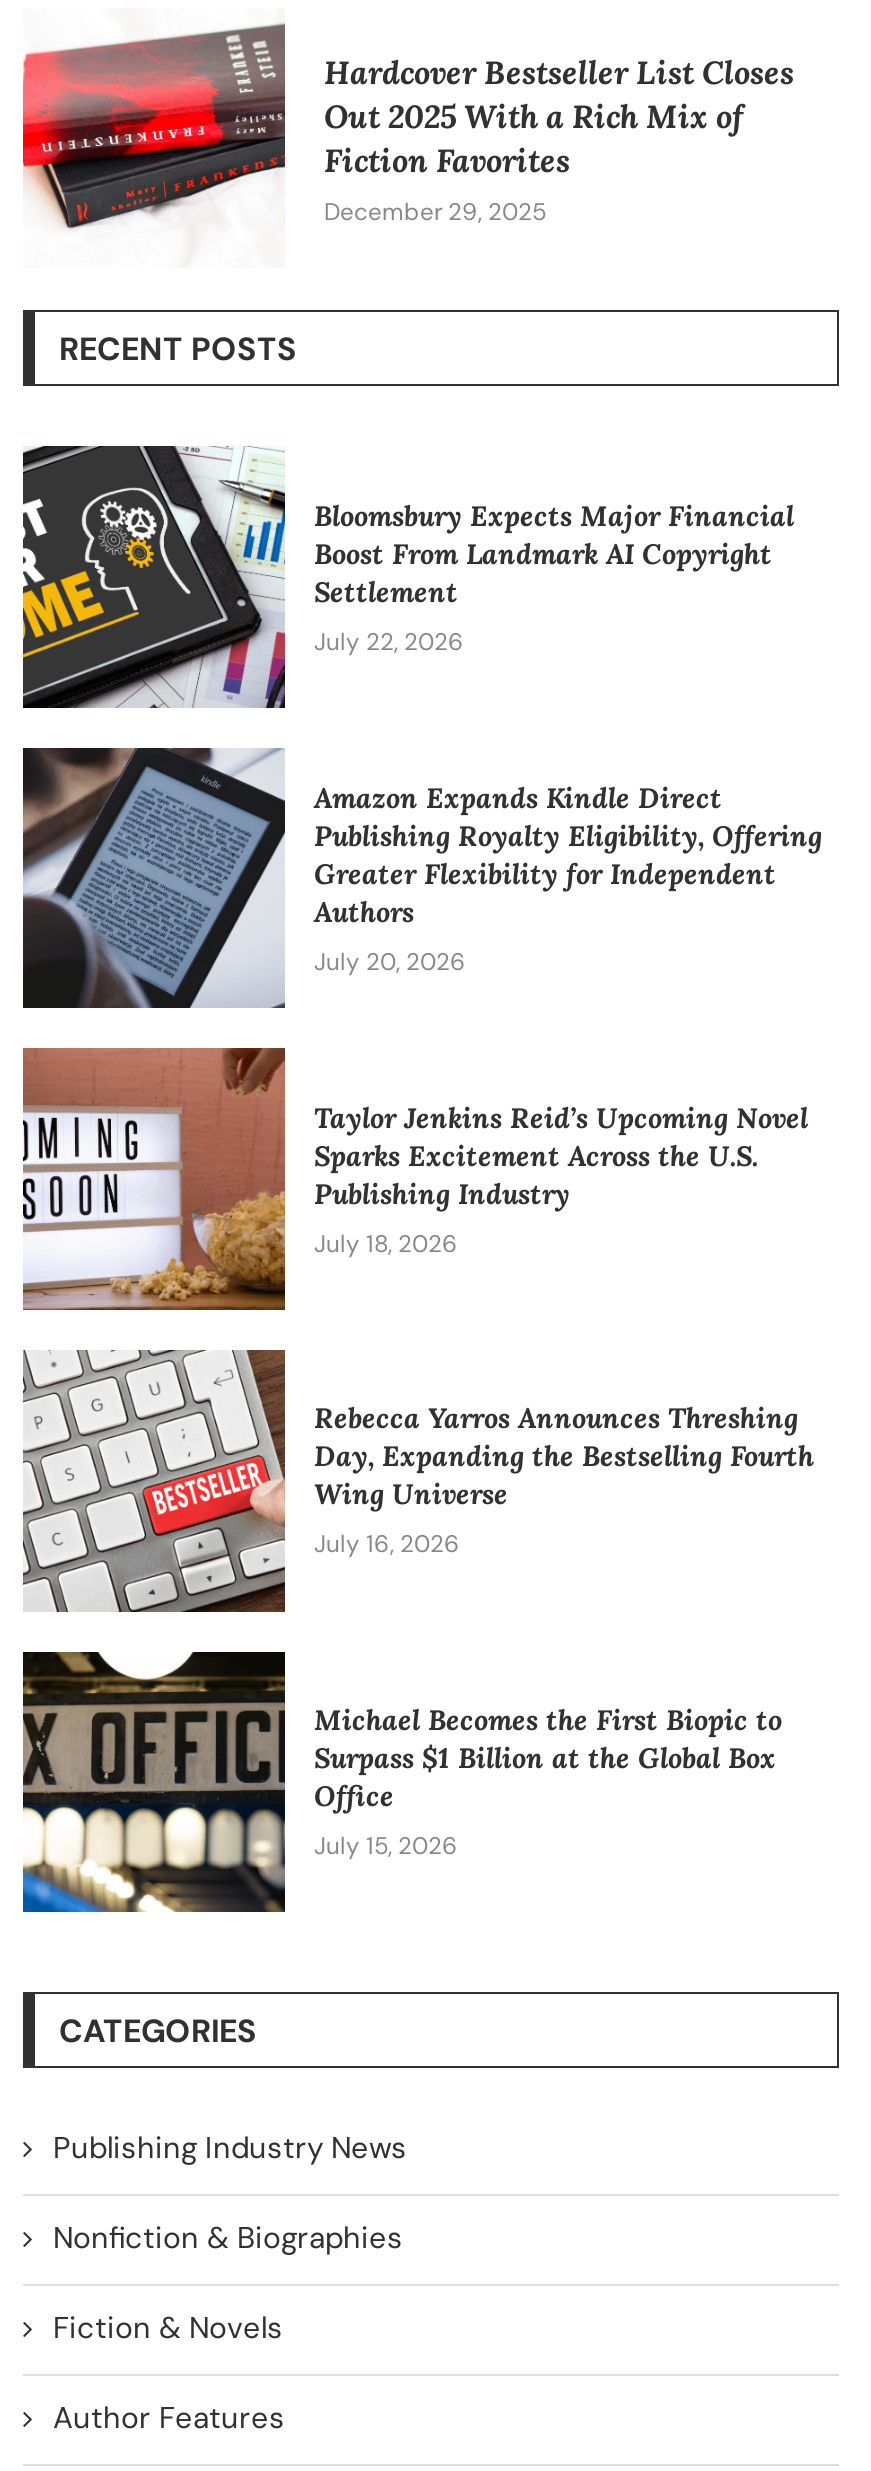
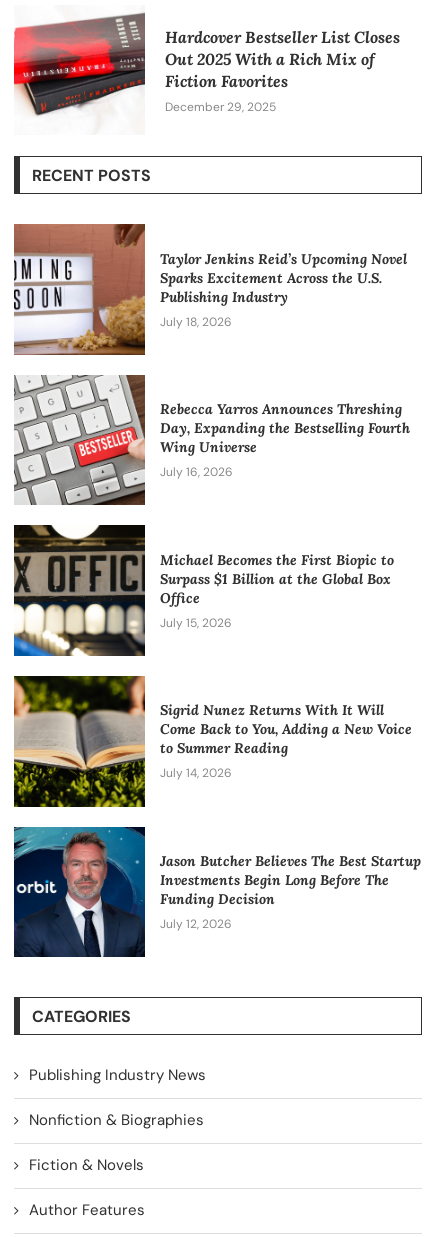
[21,444,794,710] [image] | Bloomsbury Expects Major Financial | Boost From Landmark AI Copyright | Settlement | July 22, 2026 -> none
[21,746,822,1010] [image] | Amazon Expands Kindle Direct | Publishing Royalty Eligibility, Offering | Greater Flexibility for Independent | Authors | July 20, 2026 -> none
moved [19,1046,814,1862] -> [12,223,409,631]: [image] | Taylor Jenkins Reid’s Upcoming Novel | Sparks Excitement Across the U.S. | ... | Office | July 15, 2026
none -> [13,675,411,808] [image] | Sigrid Nunez Returns With It Will | Come Back to You, Adding a New Voice | to Summer Reading | July 14, 2026
none -> [13,826,420,958] [image] | Jason Butcher Believes The Best Startup | Investments Begin Long Before The | Funding Decision | July 12, 2026

